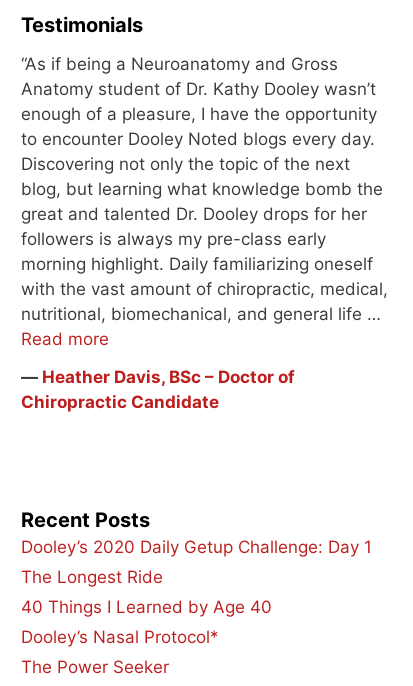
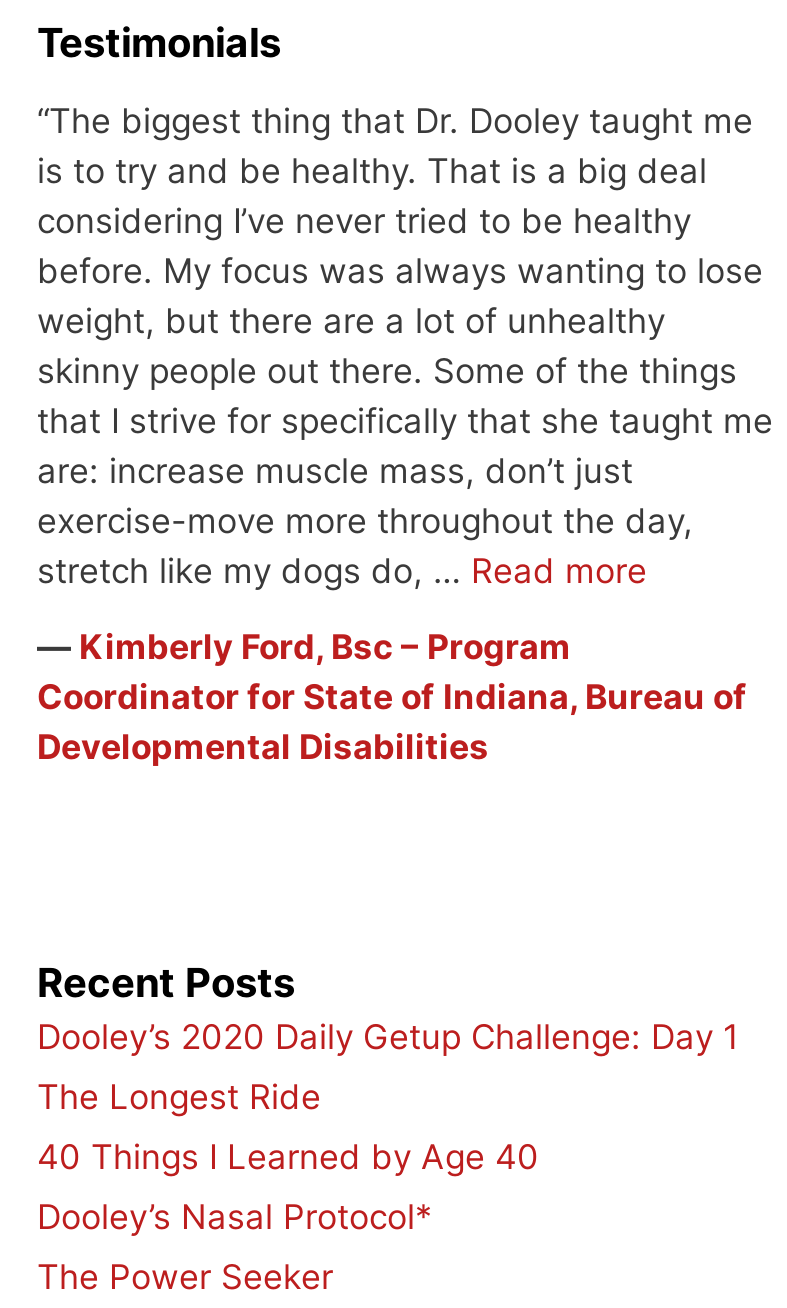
[21,54,388,349] “As if being a Neuroanatomy and Gross | Anatomy student of Dr. Kathy Dooley wasn’t | enough of a pleasure, I have the opportunity | to encounter Dooley Noted blogs every day. | Discovering not only the topic of the next | blog, but learning what knowledge bomb the | great and talented Dr. Dooley drops for her | followers is always my pre-class early | morning highlight. Daily familiarizing oneself | with the vast amount of chiropractic, medical, | nutritional, biomechanical, and general life … | Read more -> [37,102,773,592] “The biggest thing that Dr. Dooley taught me | is to try and be healthy. That is a big deal | considering I’ve never tried to be healthy | before. My focus was always wanting to lose | weight, but there are a lot of unhealthy | skinny people out there. Some of the things | that I strive for specifically that she taught me | are: increase muscle mass, don’t just | exercise-move more throughout the day, | stretch like my dogs do, … Read more
[21,367,295,412] ― Heather Davis, BSc – Doctor of | Chiropractic Candidate -> [37,627,747,767] ― Kimberly Ford, Bsc – Program | Coordinator for State of Indiana, Bureau of | Developmental Disabilities

